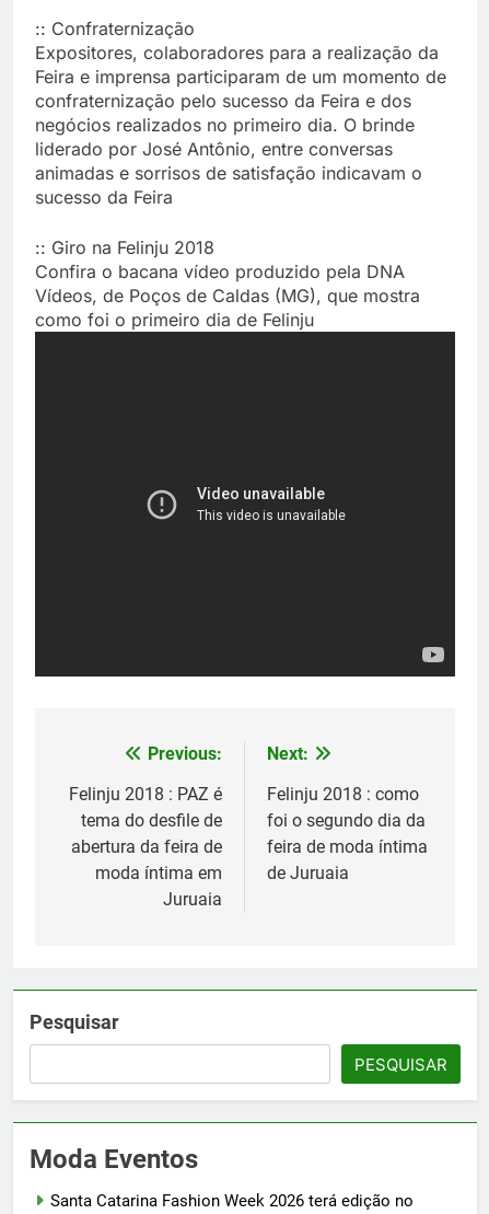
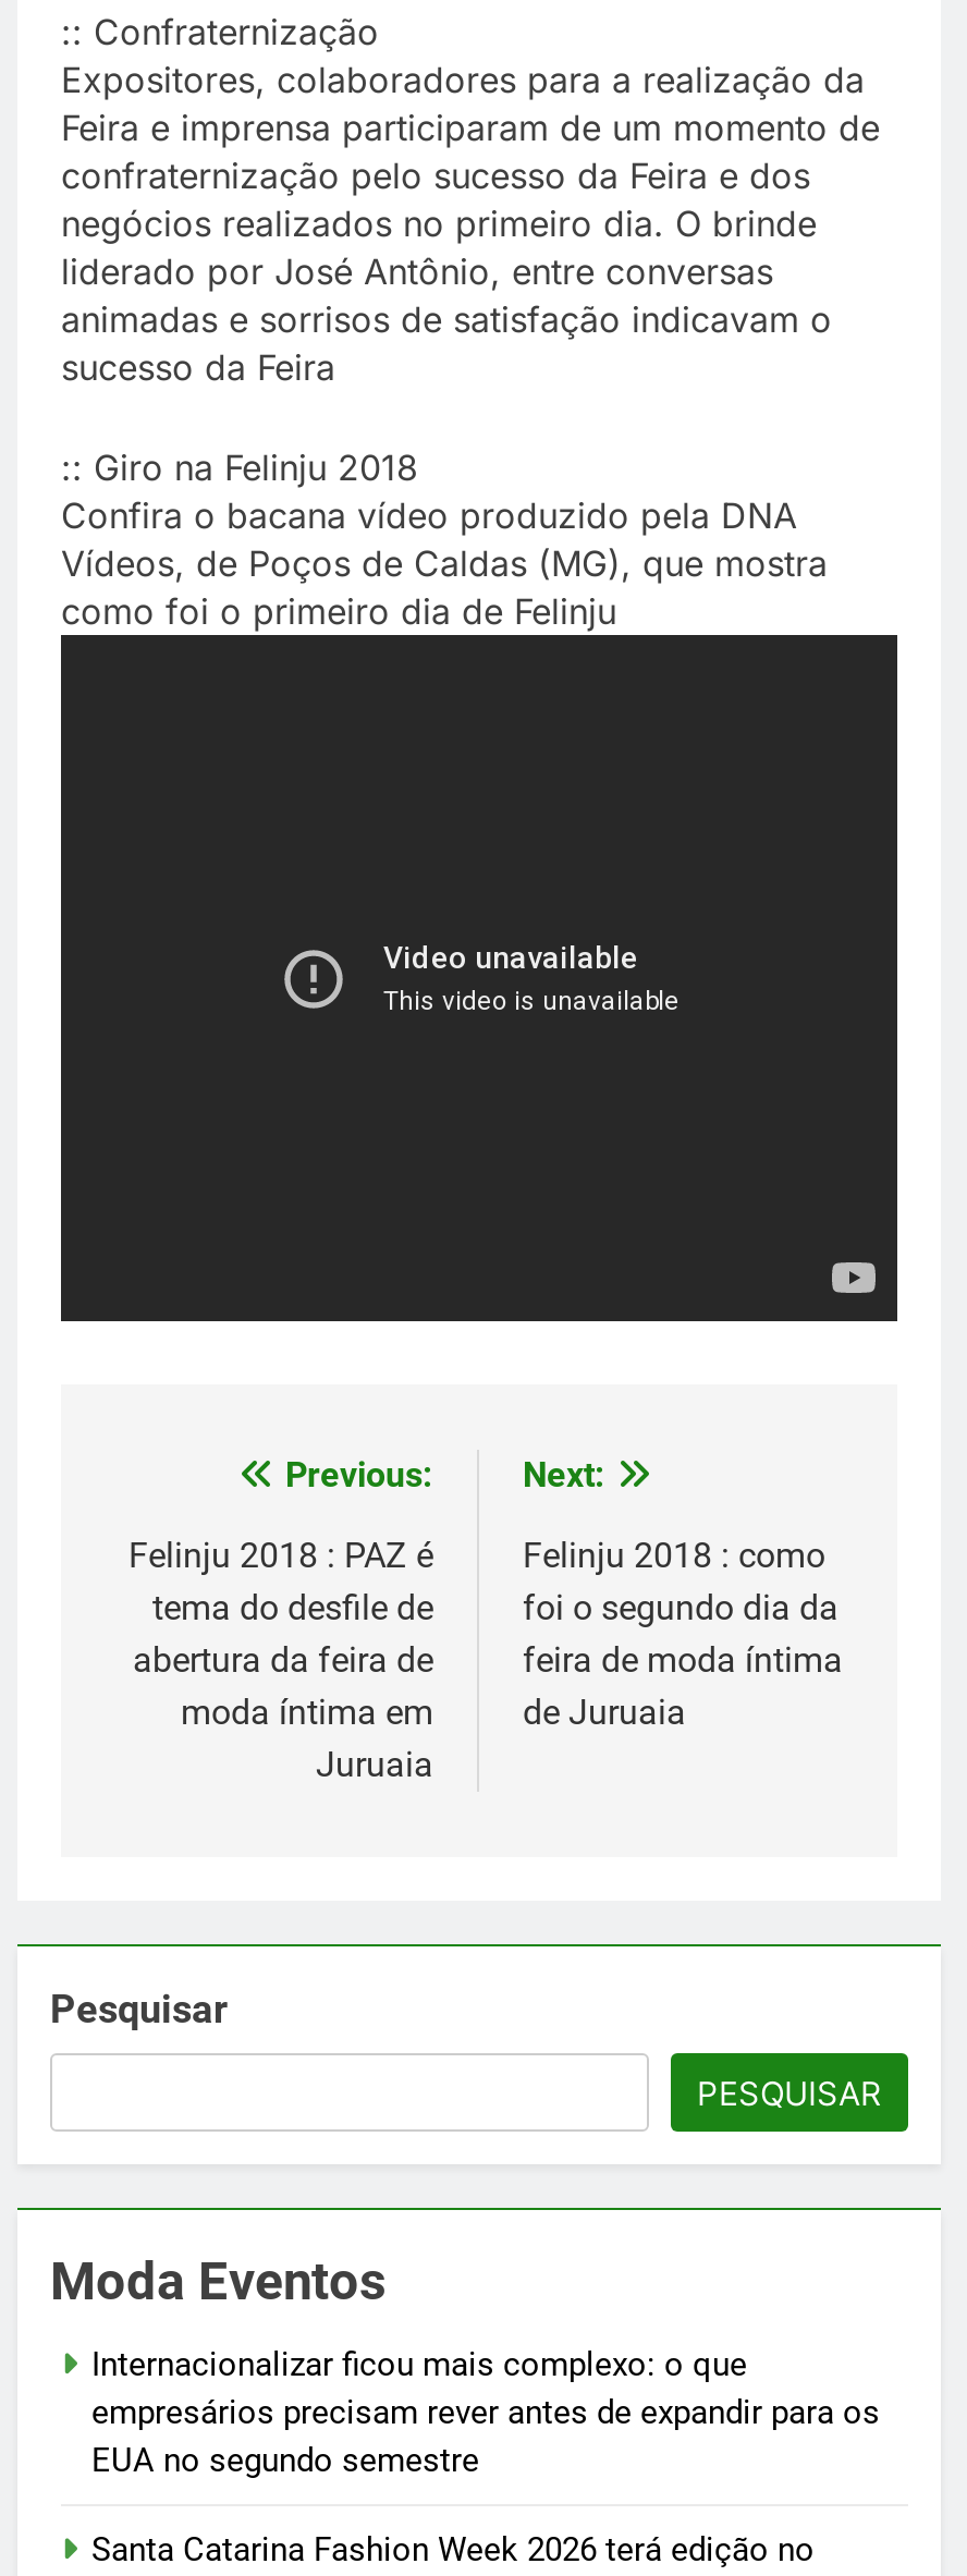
none -> [91,2345,880,2480] Internacionalizar ficou mais complexo: o que | empresários precisam rever antes de expandir para os | EUA no segundo semestre

